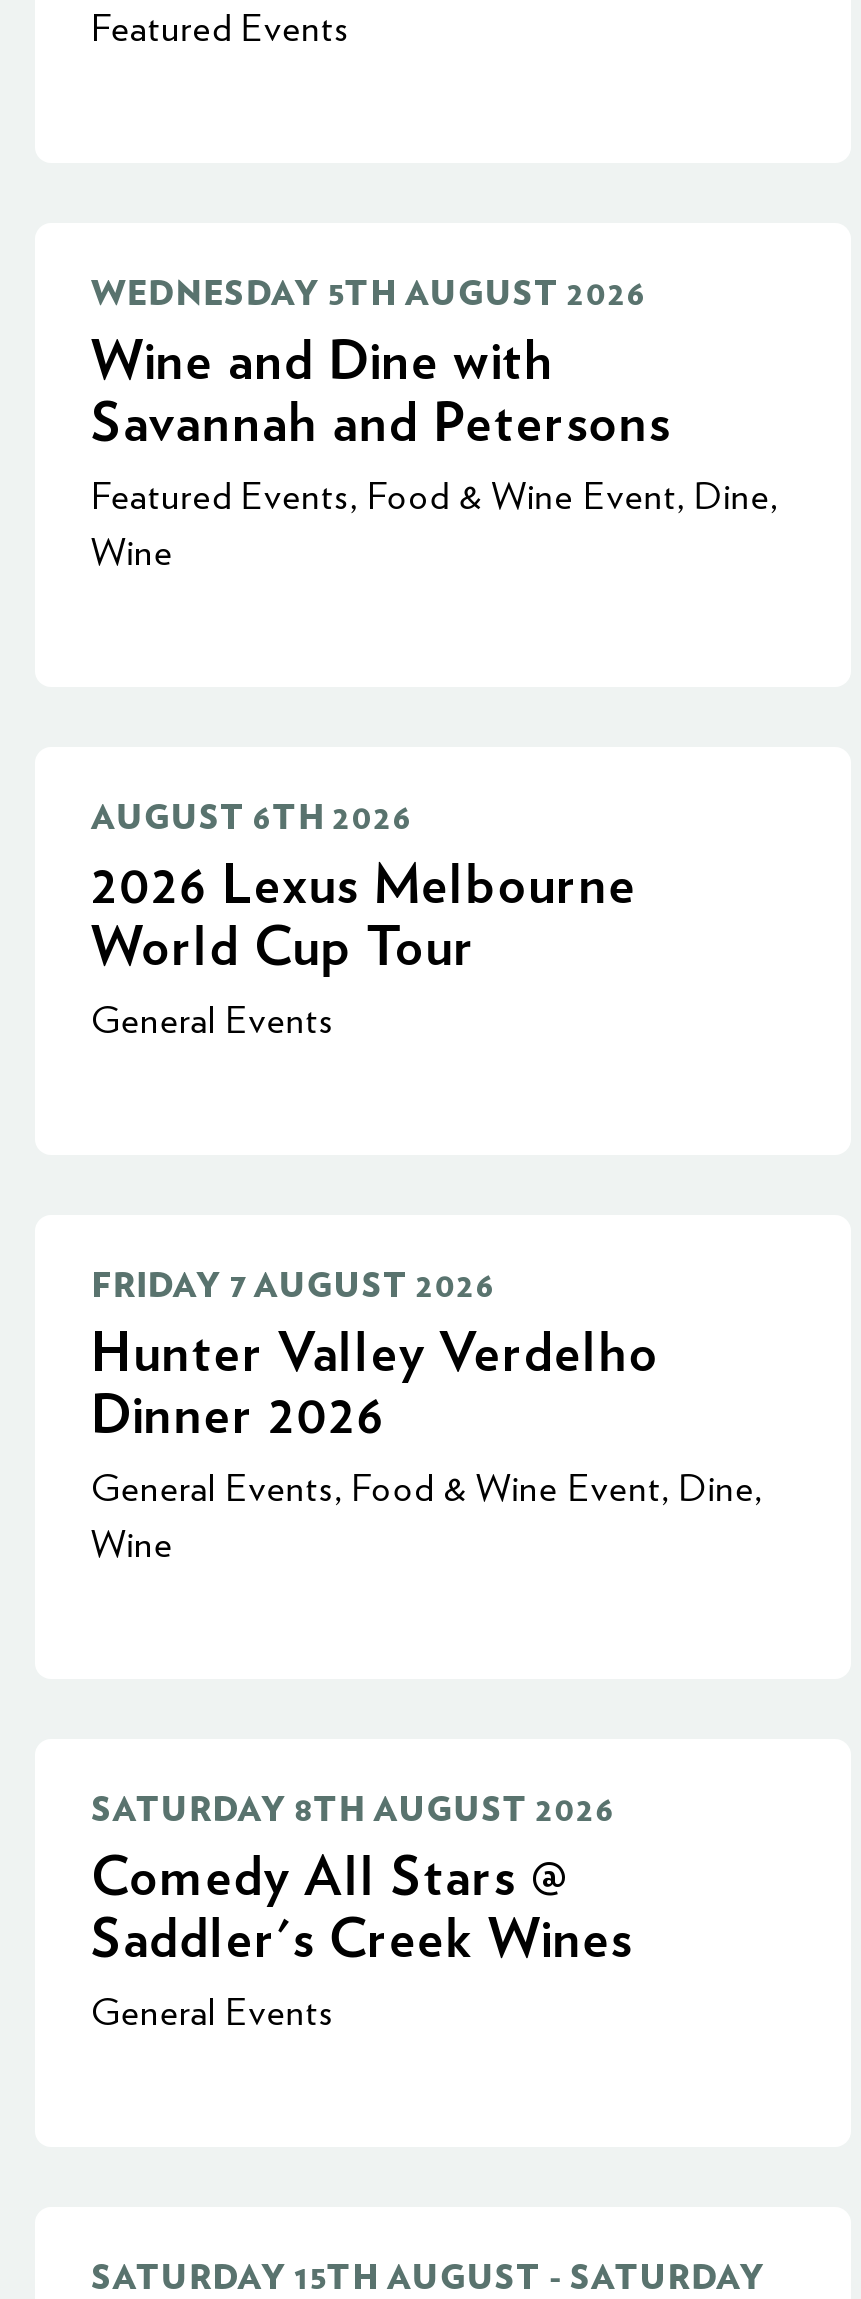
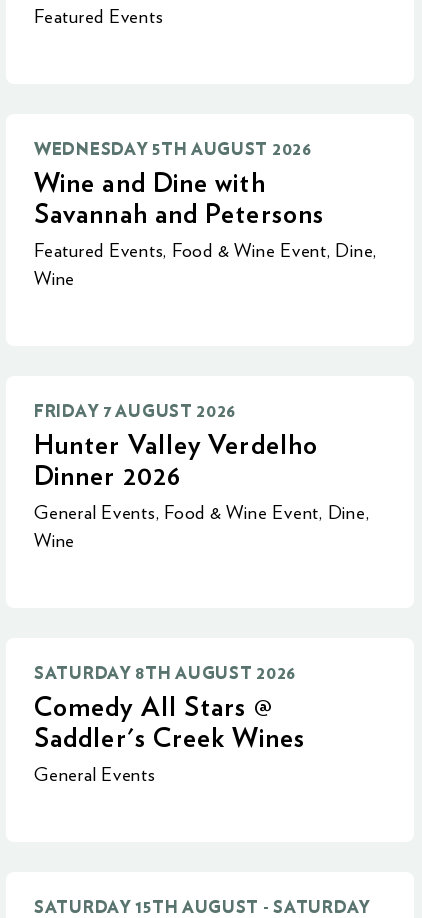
[91,801,637,1041] AUGUST 6TH 2026 | 2026 Lexus Melbourne | World Cup Tour | General Events -> none

